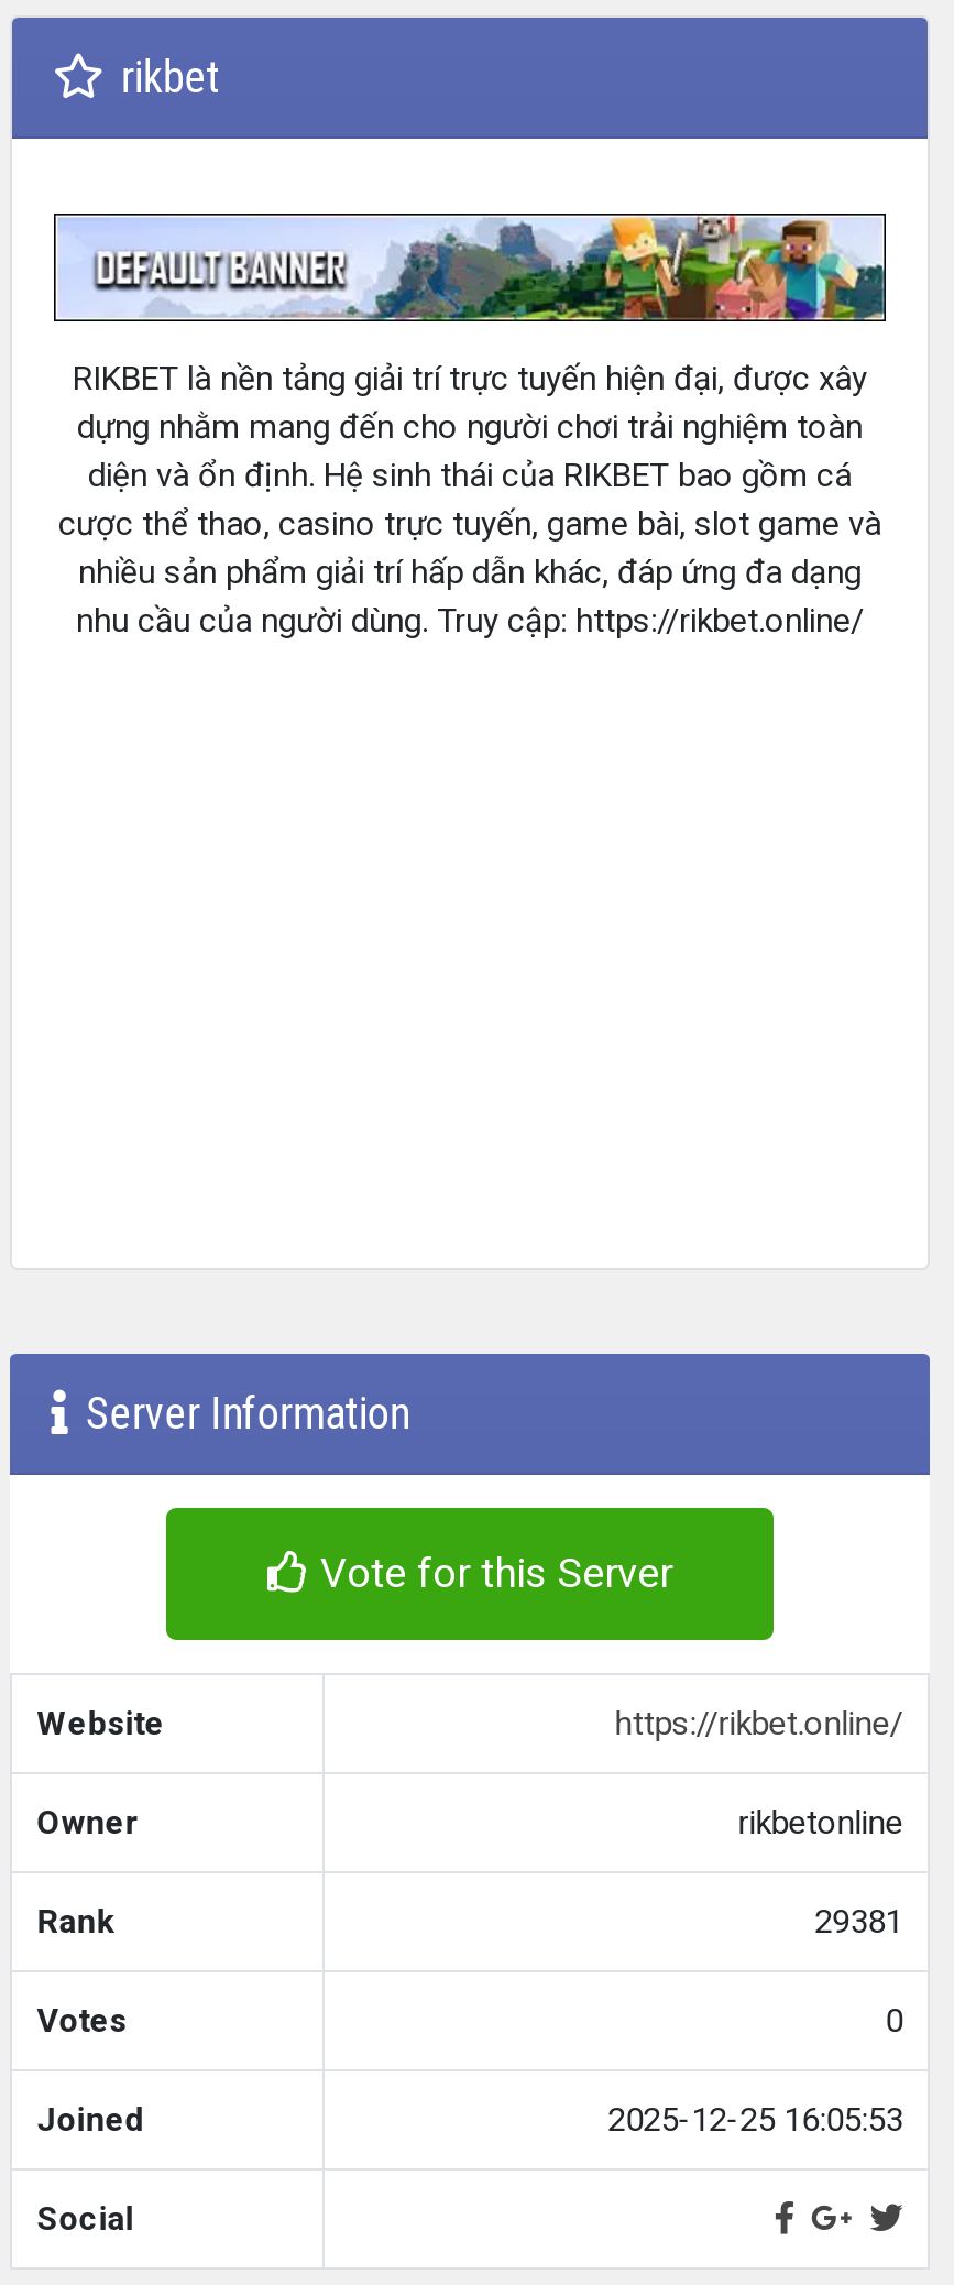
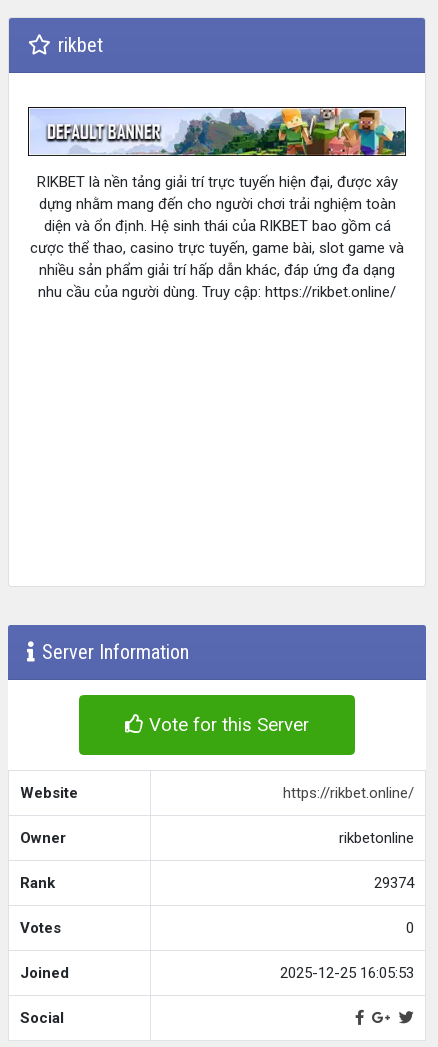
[815,1902,903,1941] 29381 -> [374,874,414,892] 29374

